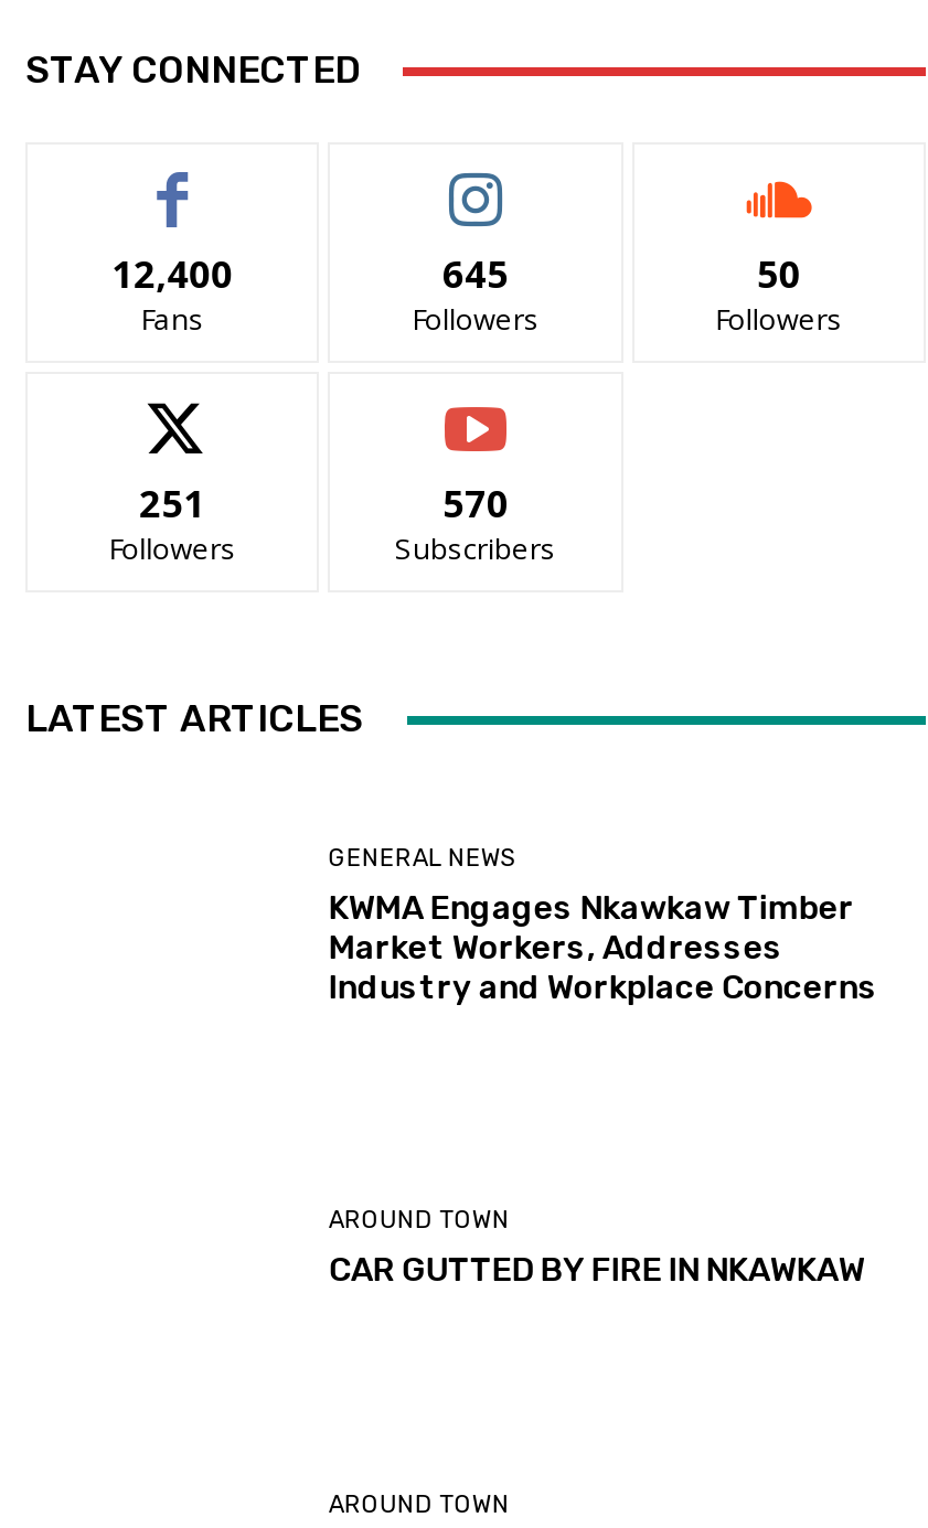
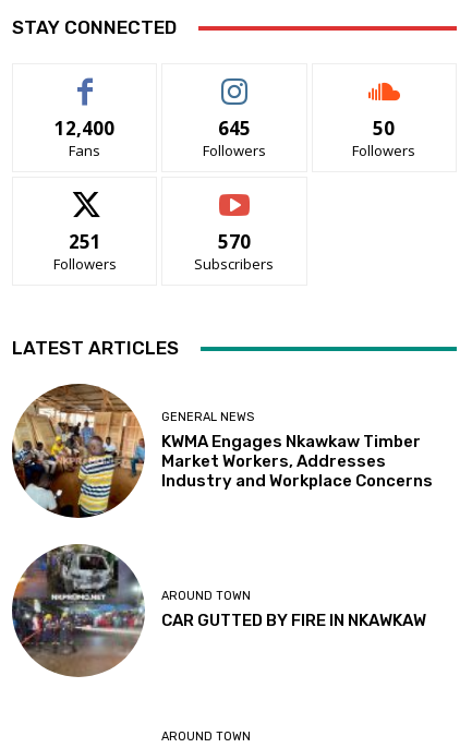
none -> [11,383,146,519] [image]
none -> [11,543,146,678] [image]

